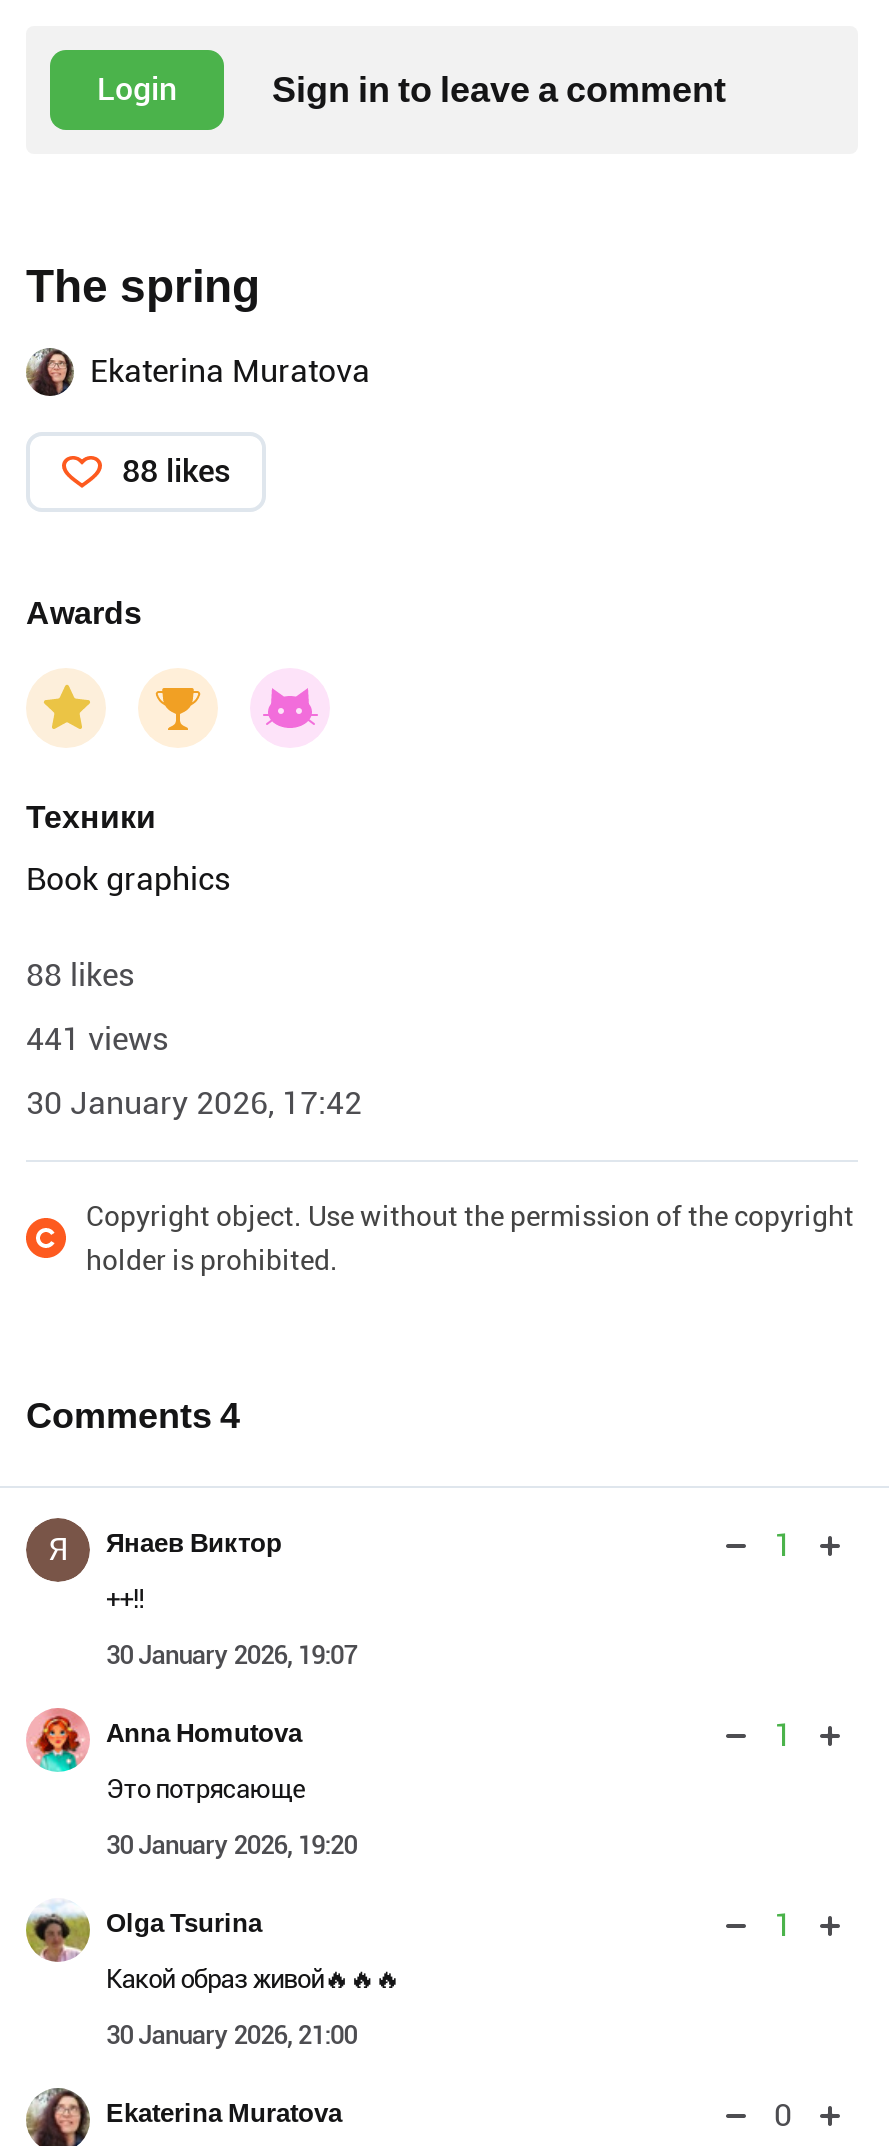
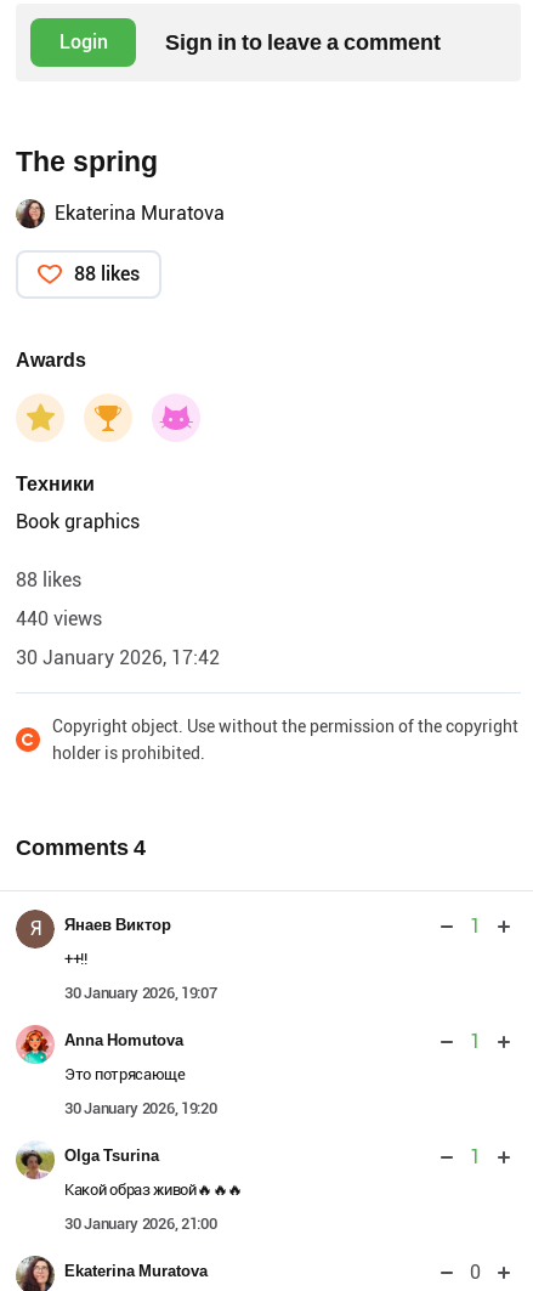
[26,1020,168,1058] 441 views -> [16,607,102,630] 440 views

